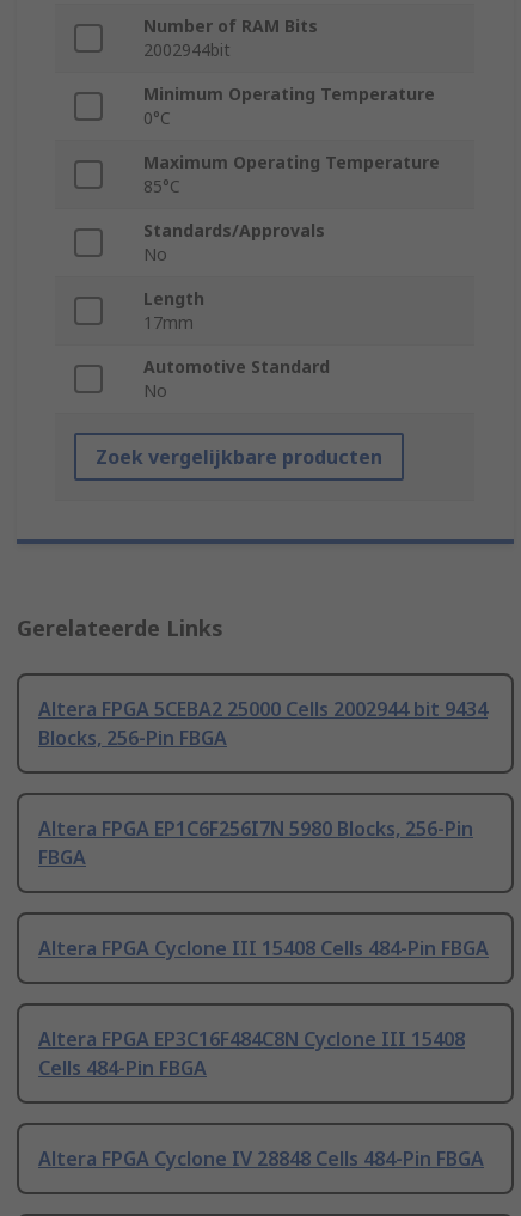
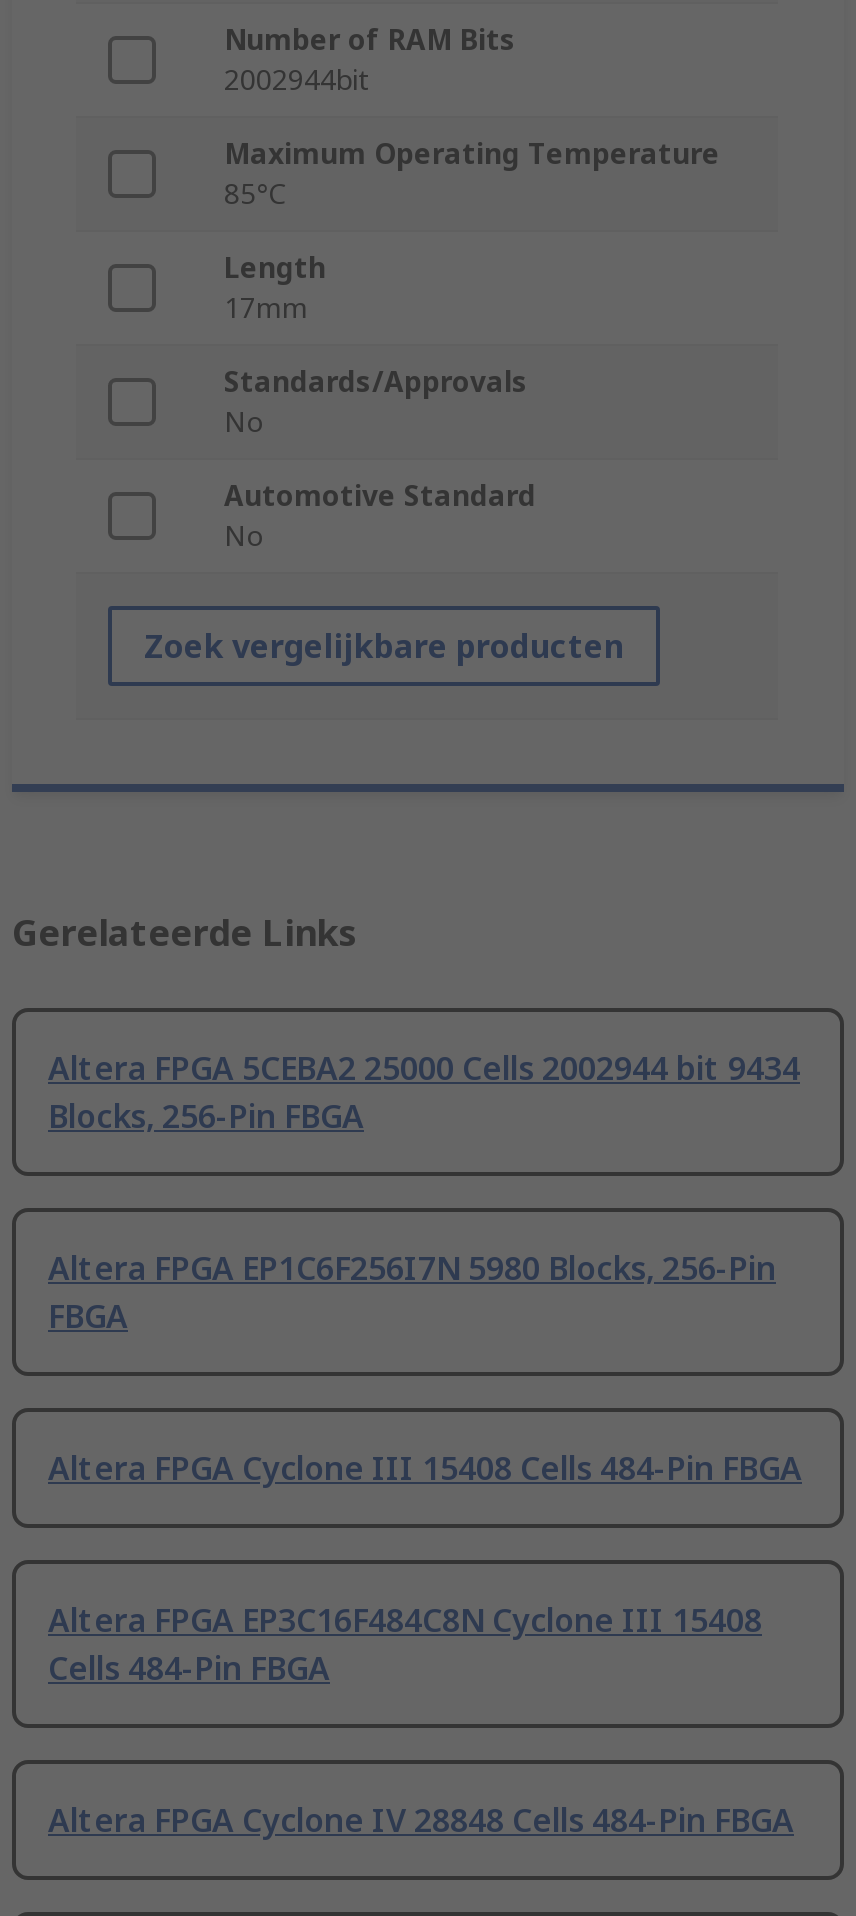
[143,83,435,130] Minimum Operating Temperature | 0°C -> none
none -> [224,249,326,327] Length | 17mm
[143,288,204,334] Length | 17mm -> none

